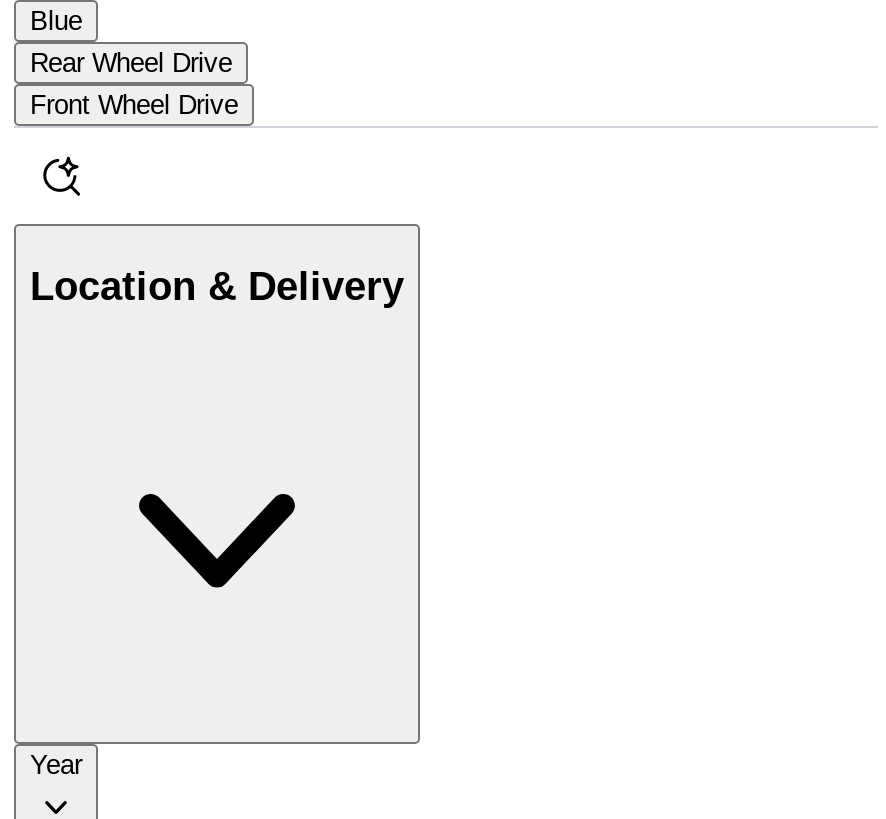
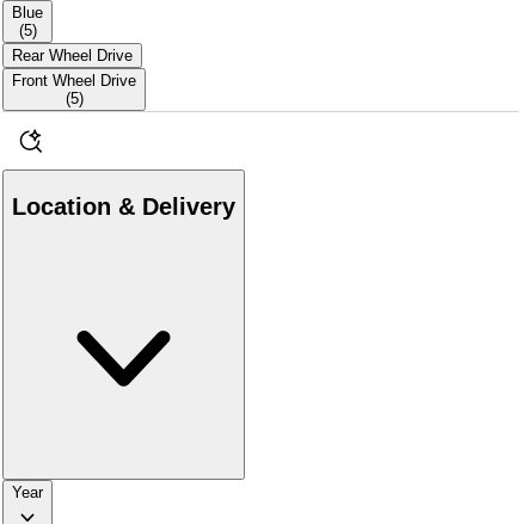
none -> [19,21,36,39] (5)
none -> [65,89,83,107] (5)

